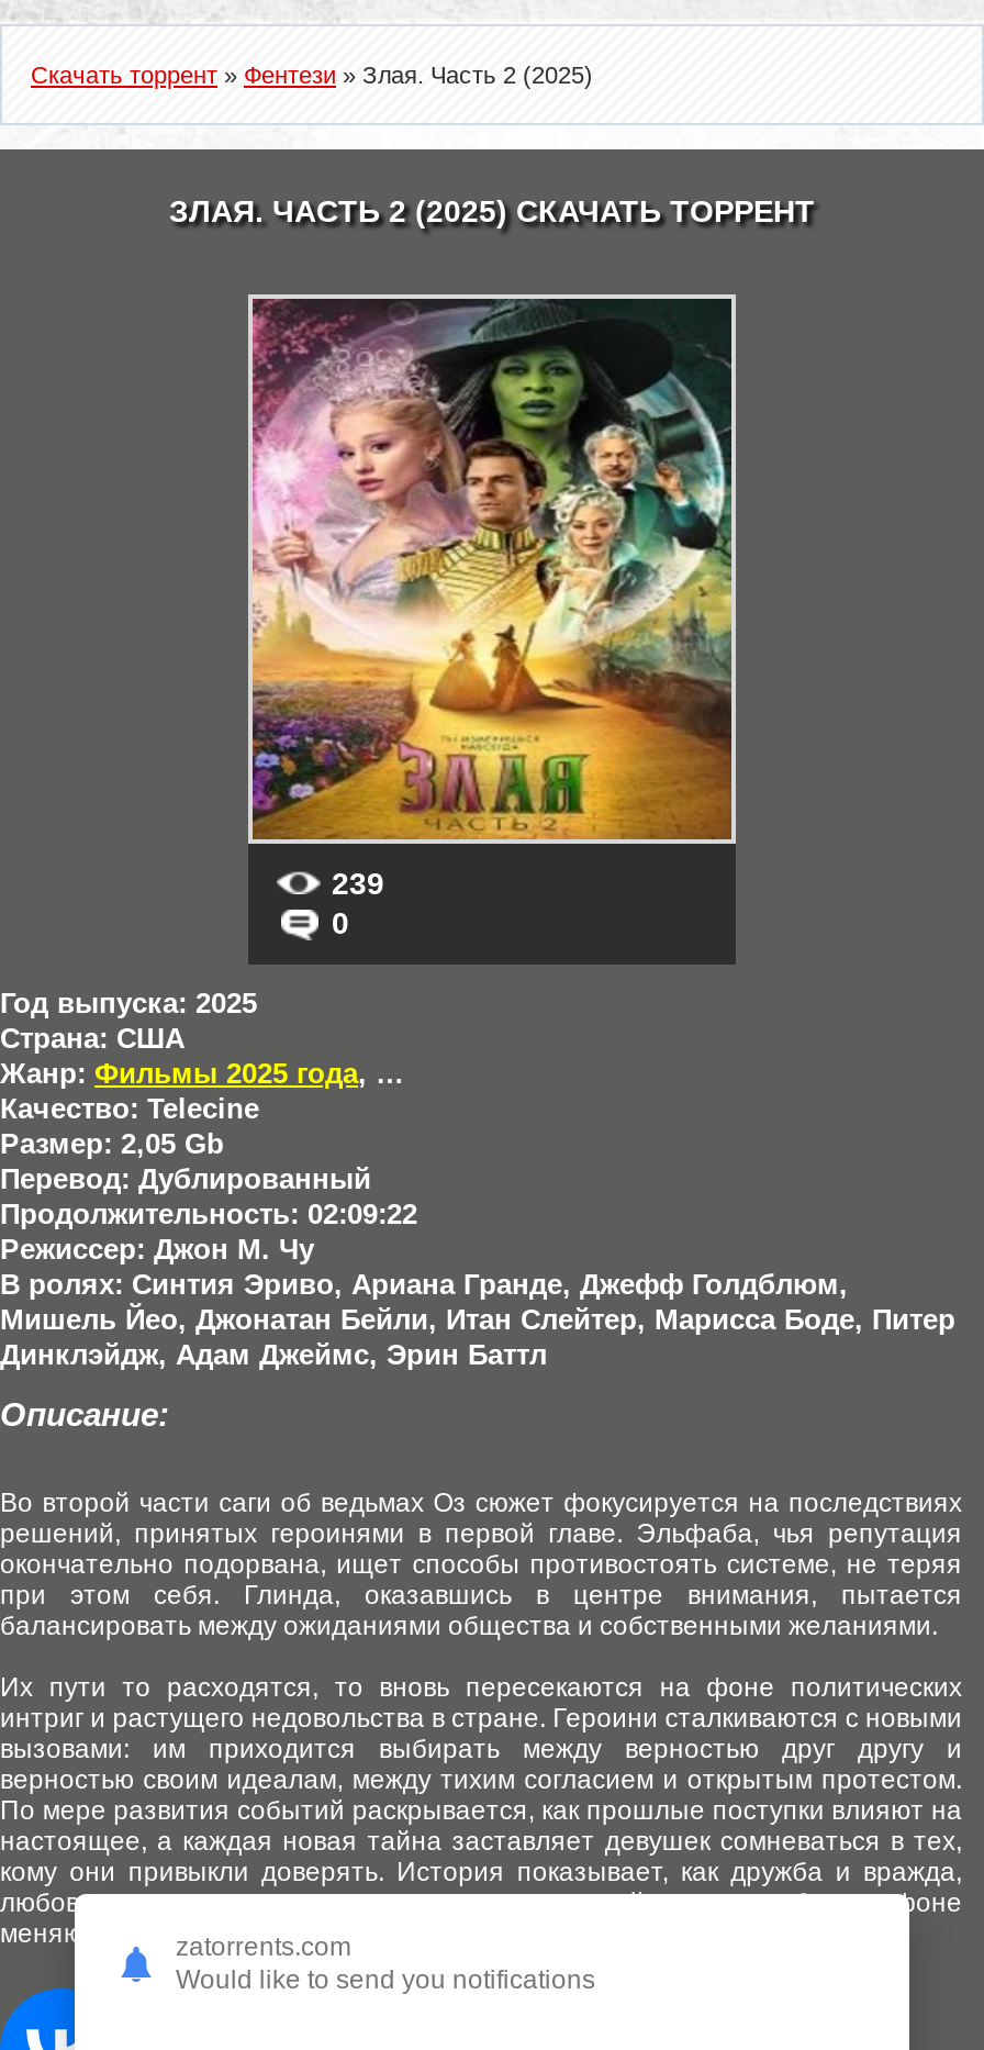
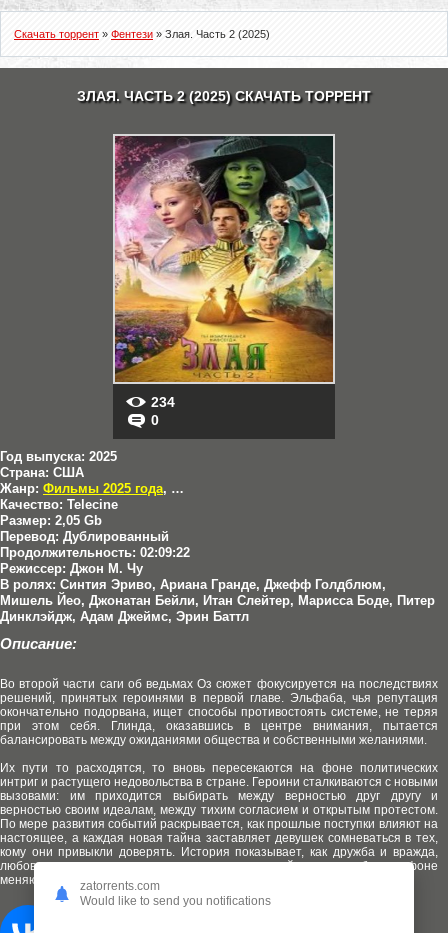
[332,866,384,901] 239 -> [151,394,175,410] 234

